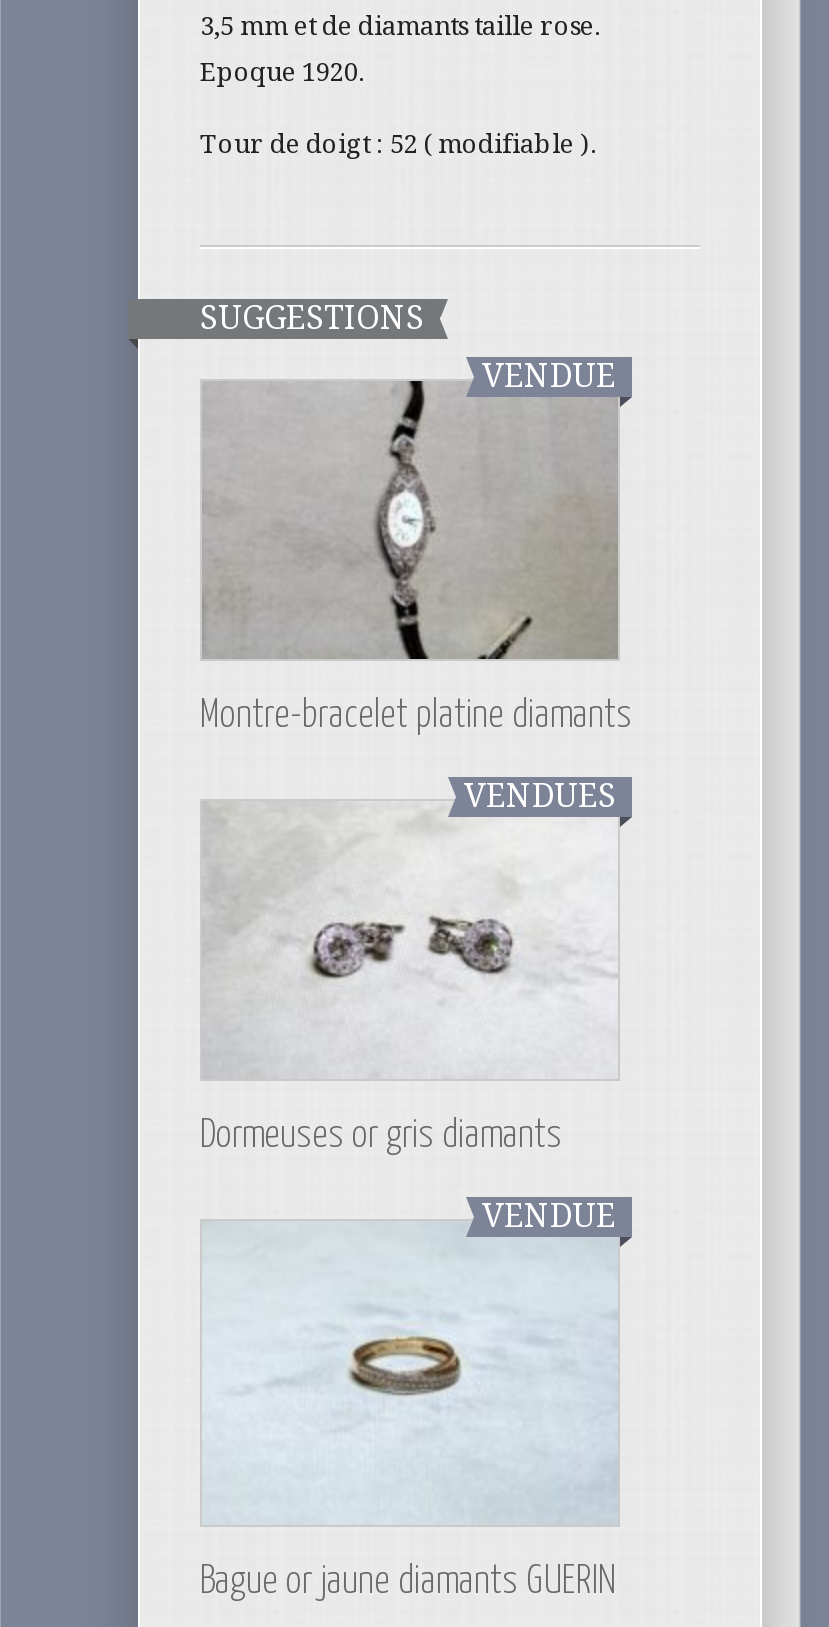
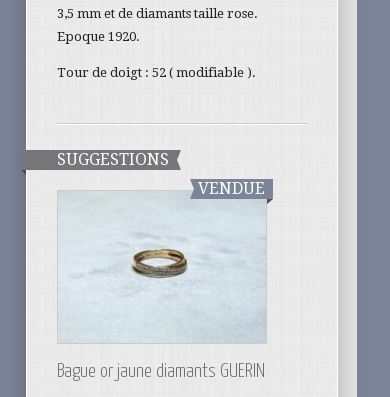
[200,379,632,814] [image] | Montre-bracelet platine diamants | VENDUES -> none
[200,799,620,1234] [image] | Dormeuses or gris diamants | VENDUE -> none

